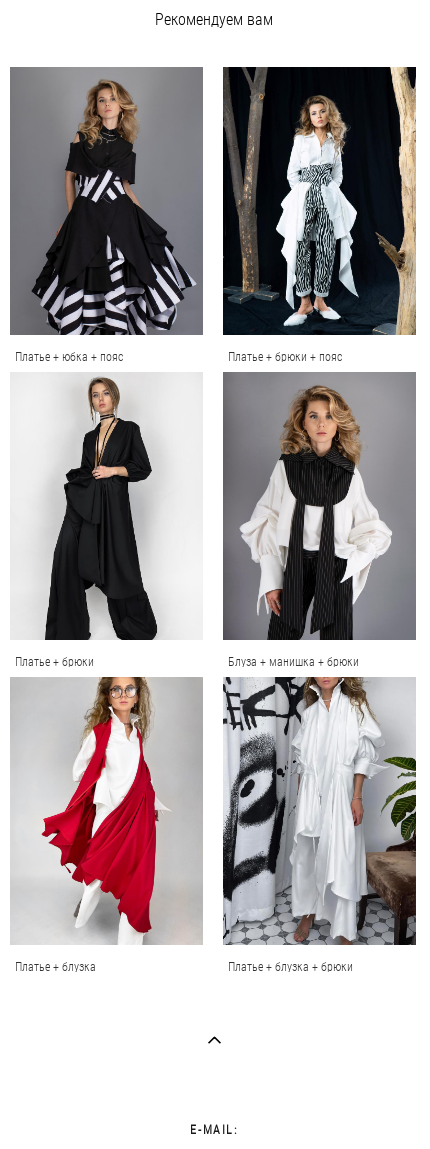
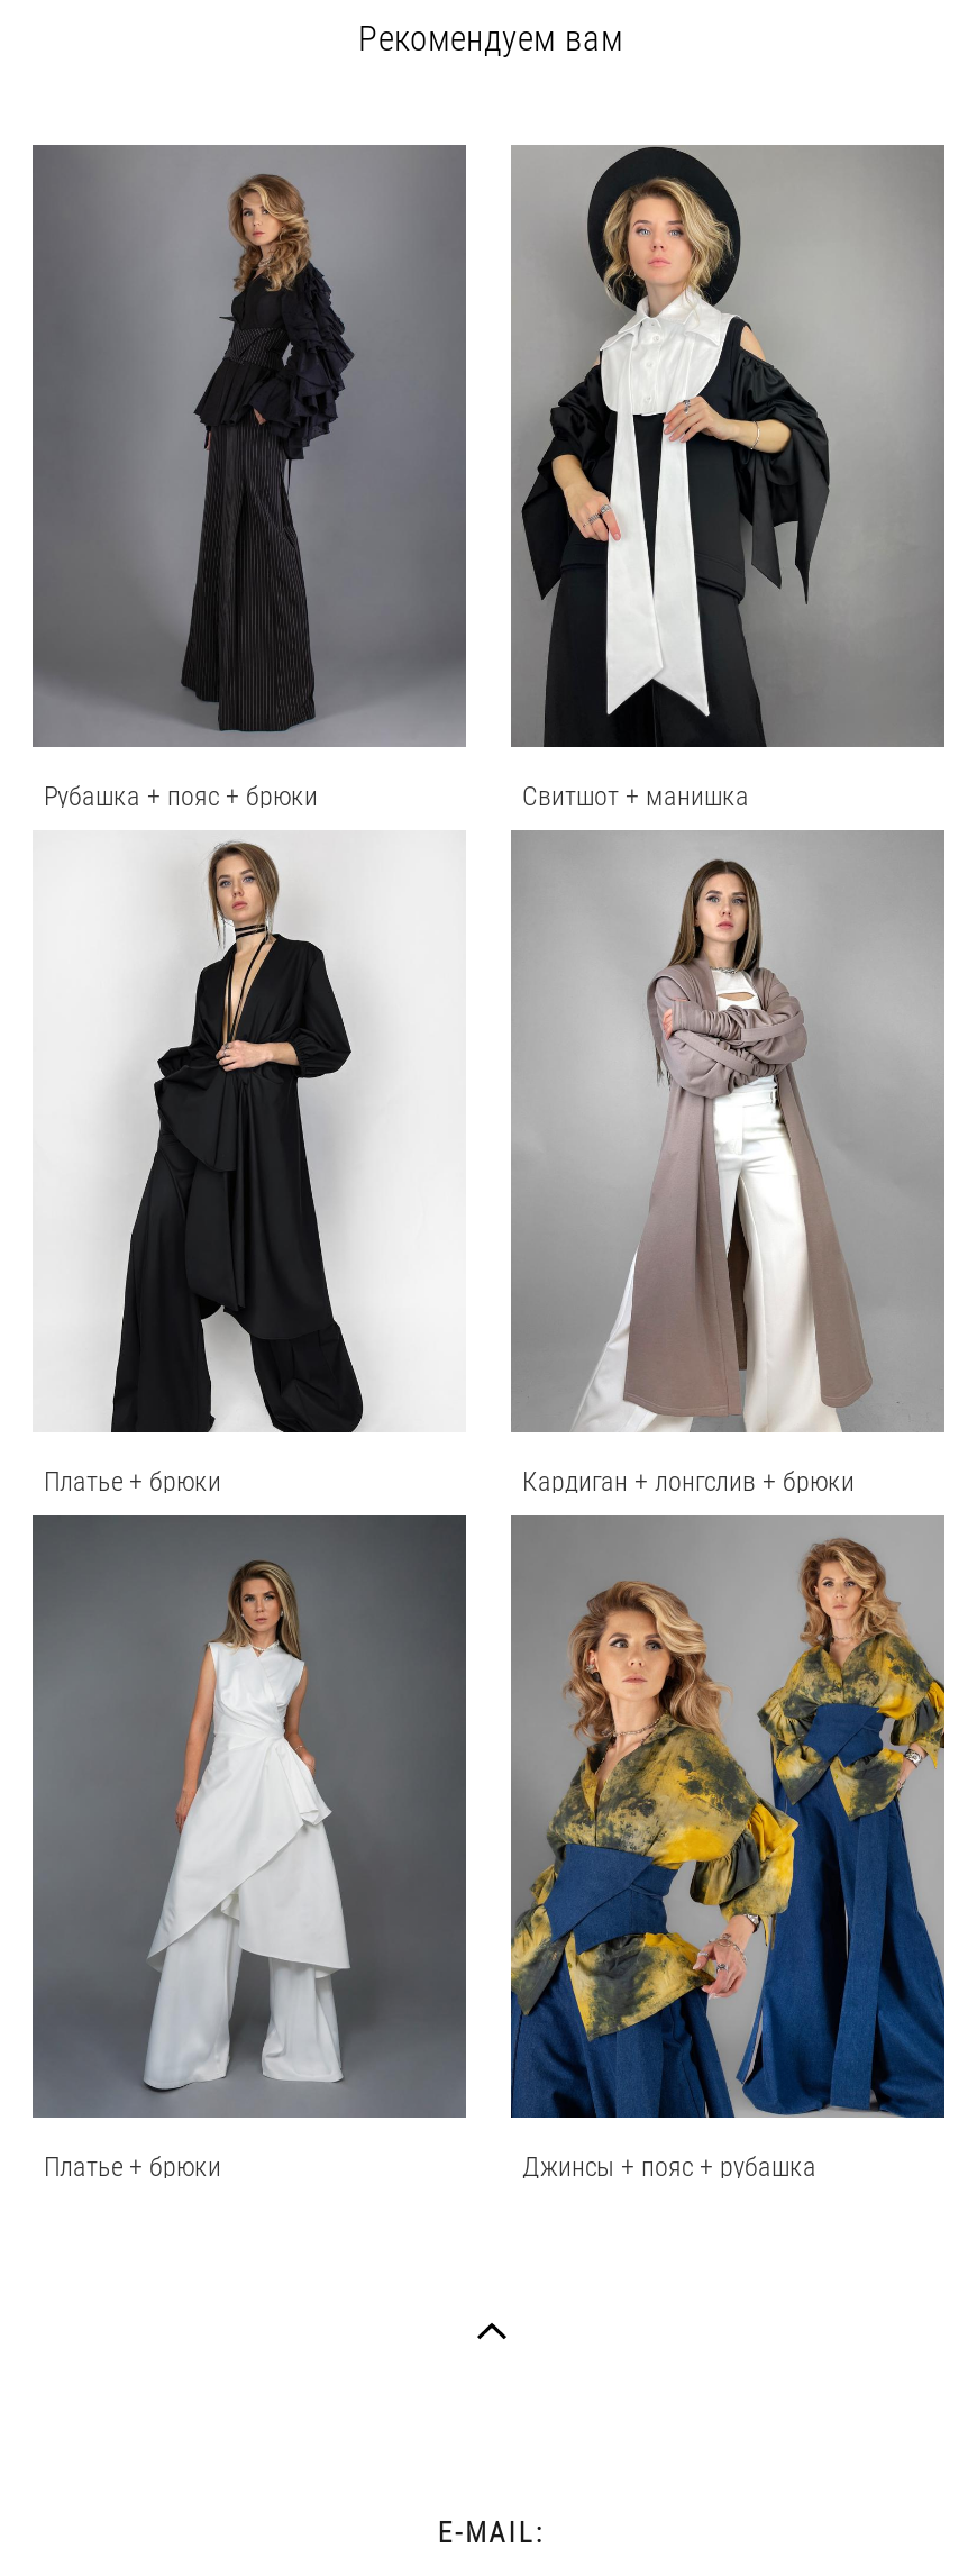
[15,66,416,364] [image] | Платье + юбка + пояс | Платье + брюки + пояс -> [44,145,944,812] [image] | Рубашка + пояс + брюки | Свитшот + манишка
[32,80,201,335] [image] -> [82,174,462,747] [image]
[223,373,415,669] [image] | Блуза + манишка + брюки -> [511,835,944,1498] [image] | Кардиган + лонгслив + брюки
[11,676,353,974] [image] | Платье + блузка | Платье + блузка + брюки -> [33,1513,816,2183] [image] | Платье + брюки | Джинсы + пояс + рубашка
[222,677,417,946] [image] -> [509,1515,947,2120] [image]

